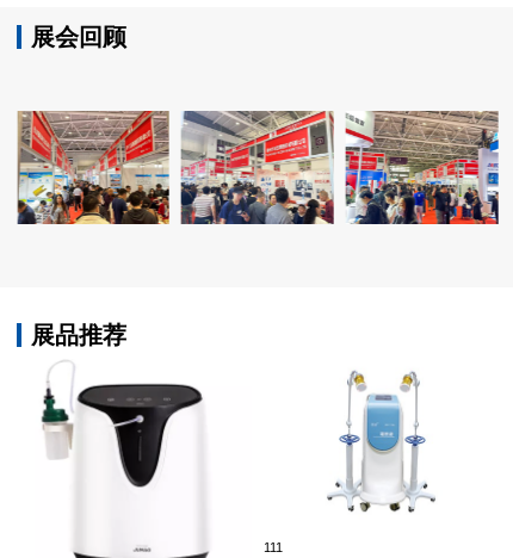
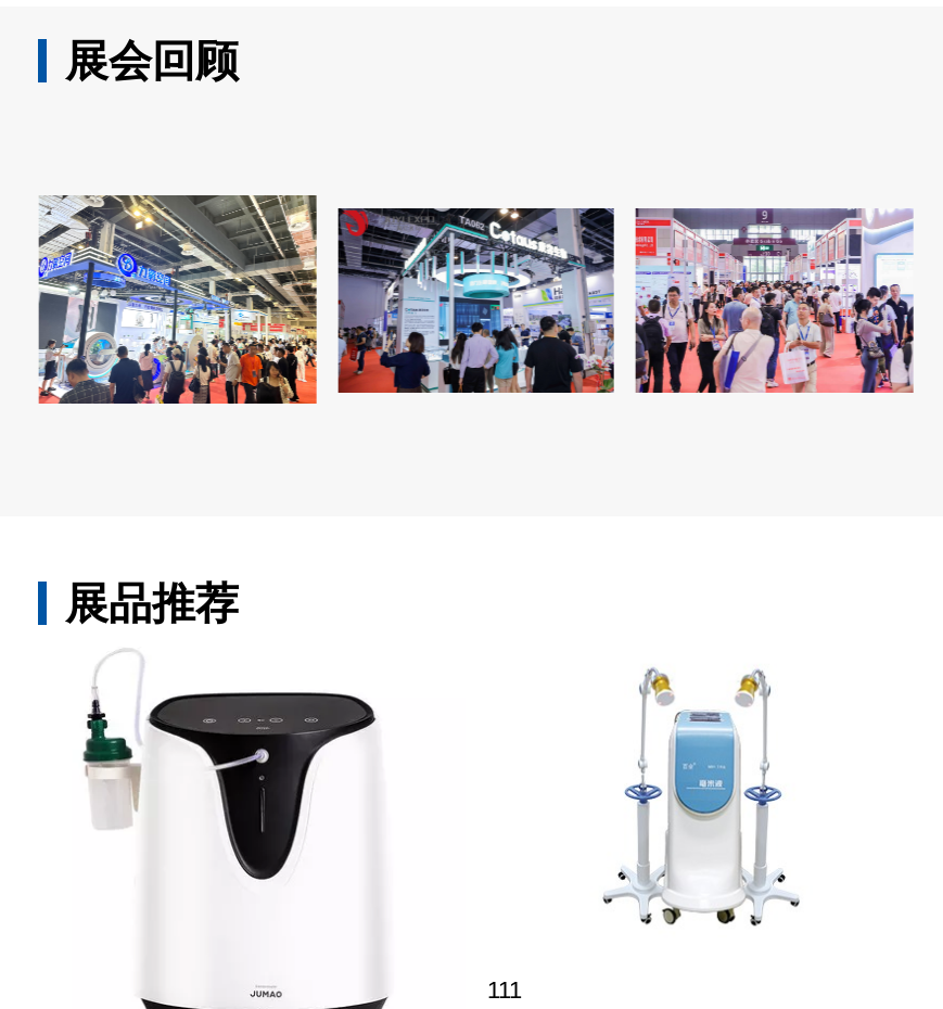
[17,111,171,225] [image] -> [36,193,318,406] [image]
[180,110,335,225] [image] -> [335,195,615,401] [image]
[345,110,500,225] [image] -> [633,195,915,401] [image]

